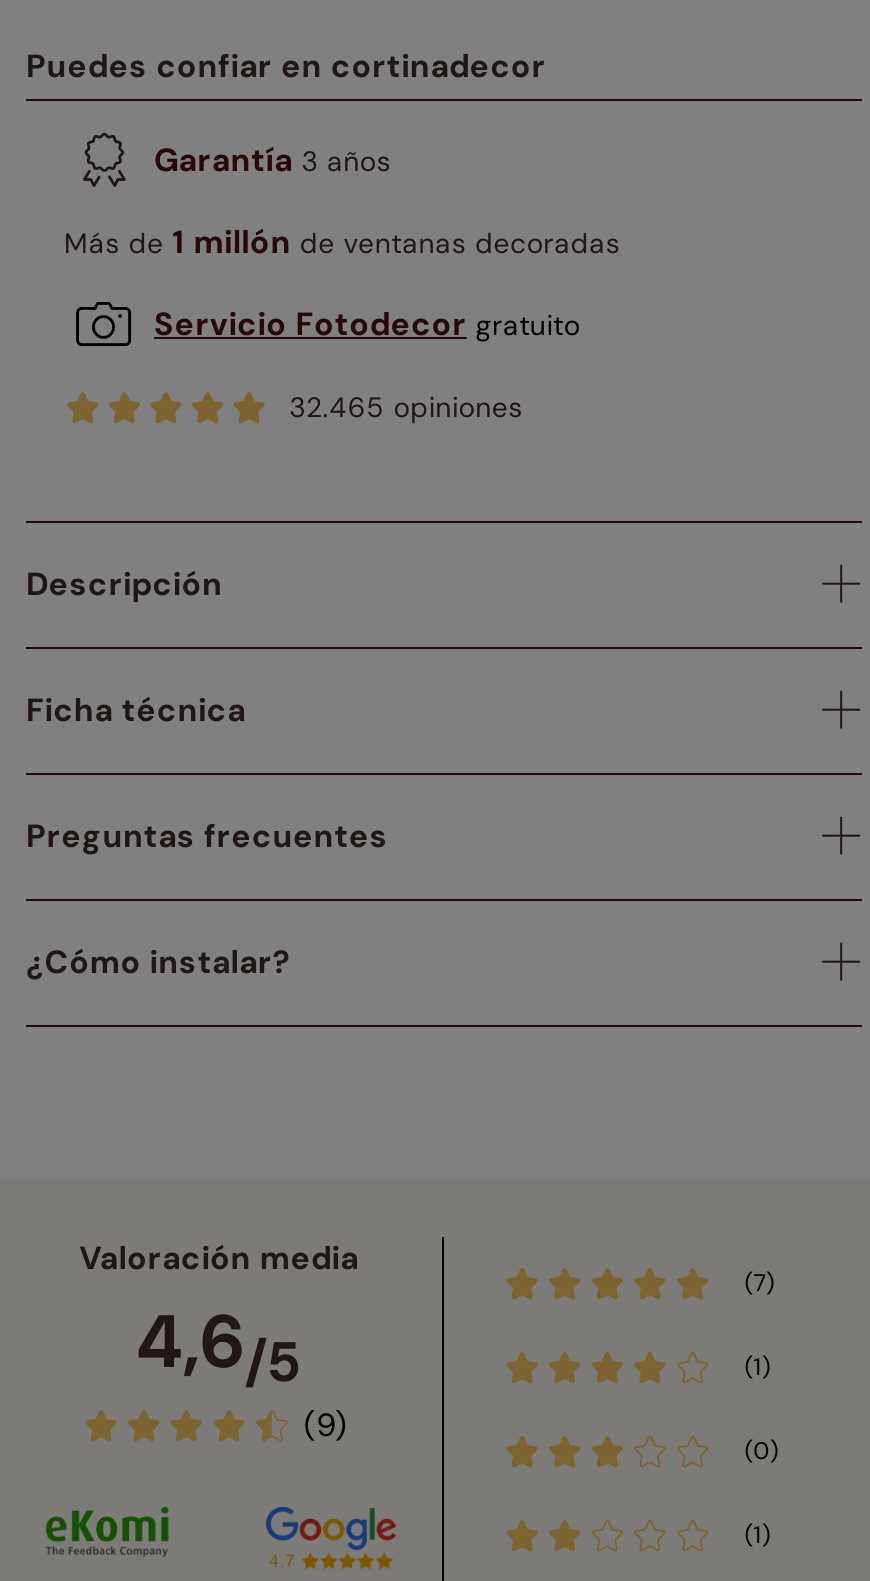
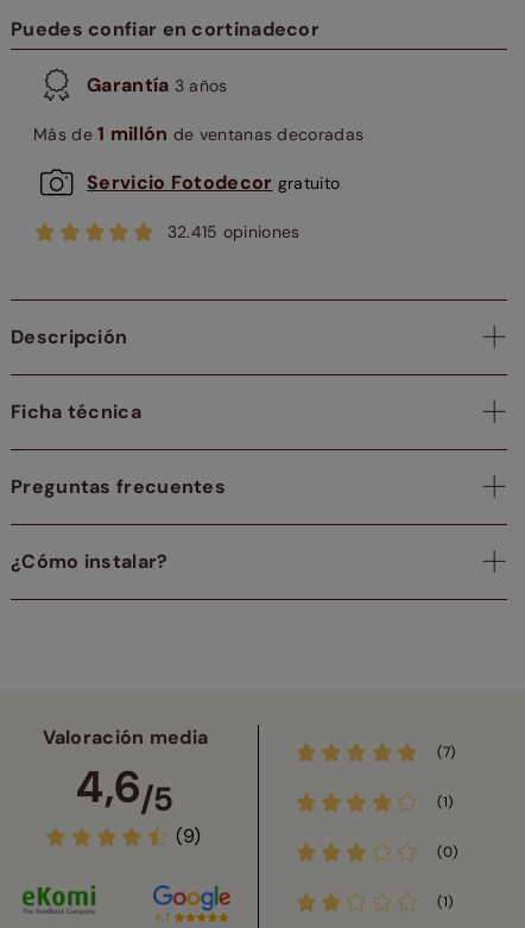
[289,389,523,425] 32.465 opiniones -> [167,221,300,242] 32.415 opiniones

